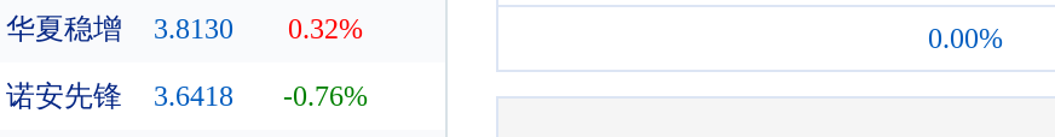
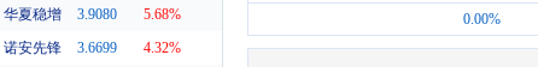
[154,12,234,46] 3.8130 -> [77,6,116,23] 3.9080
[288,12,363,46] 0.32% -> [144,6,181,23] 5.68%
[154,79,234,113] 3.6418 -> [77,39,116,56] 3.6699
[283,79,368,113] -0.76% -> [144,39,181,56] 4.32%

